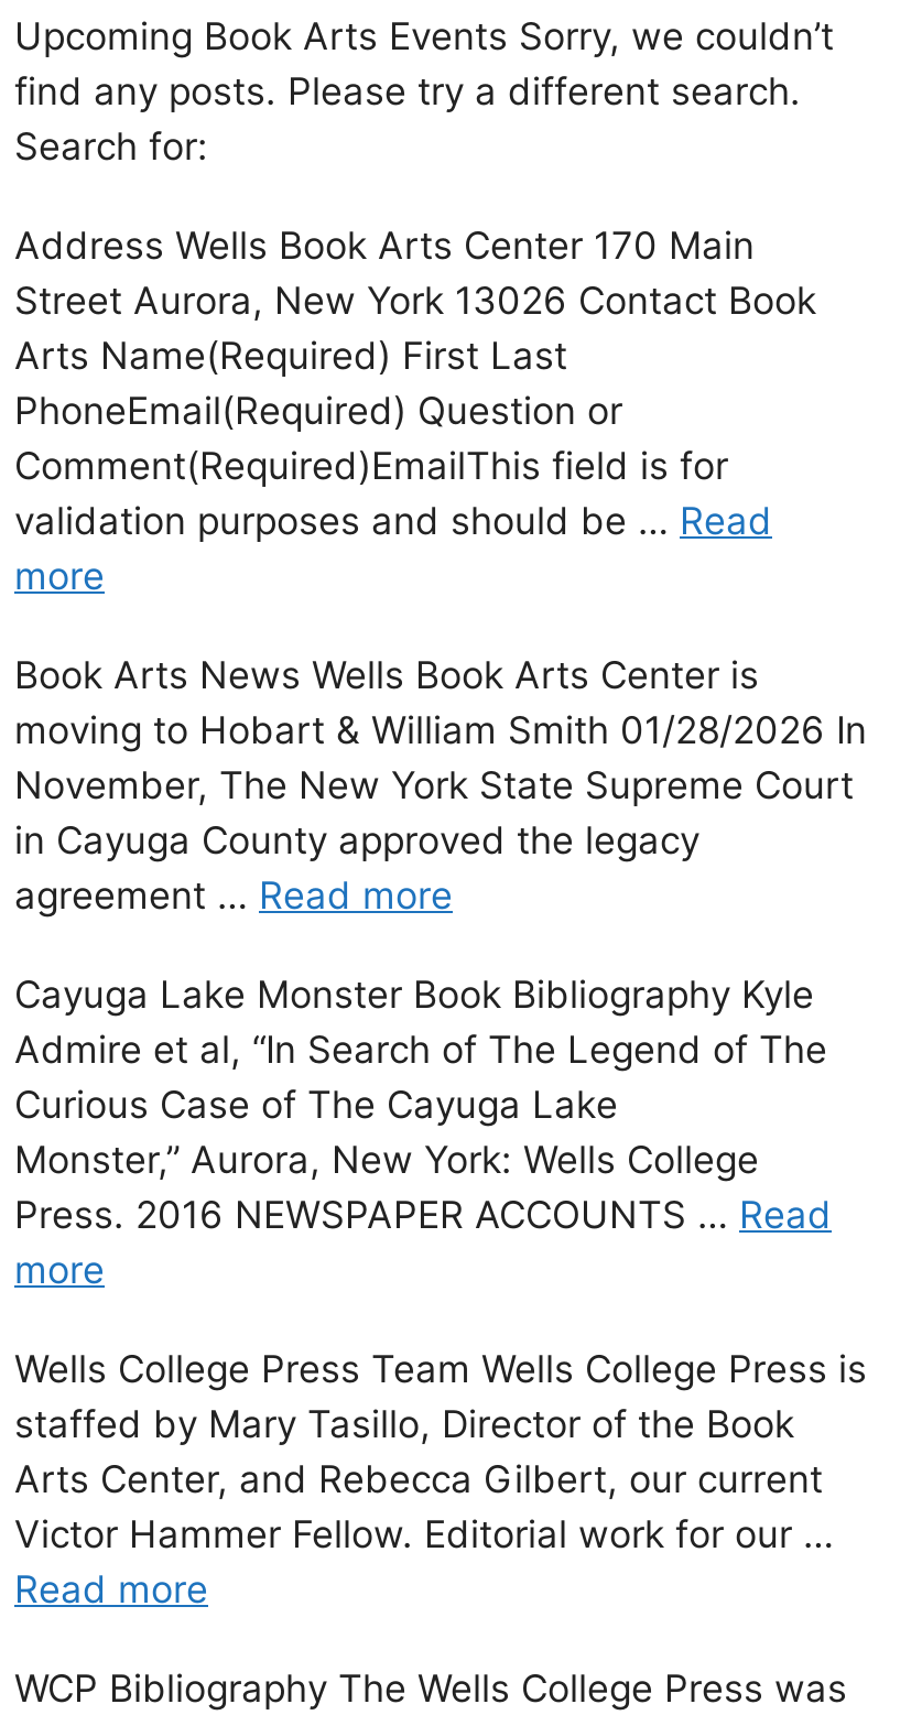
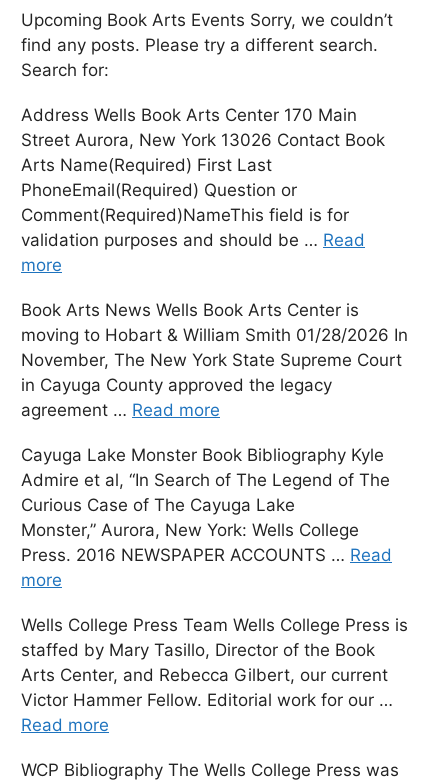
[14,443,728,487] Comment(Required)EmailThis field is for -> [21,204,349,224] Comment(Required)NameThis field is for

